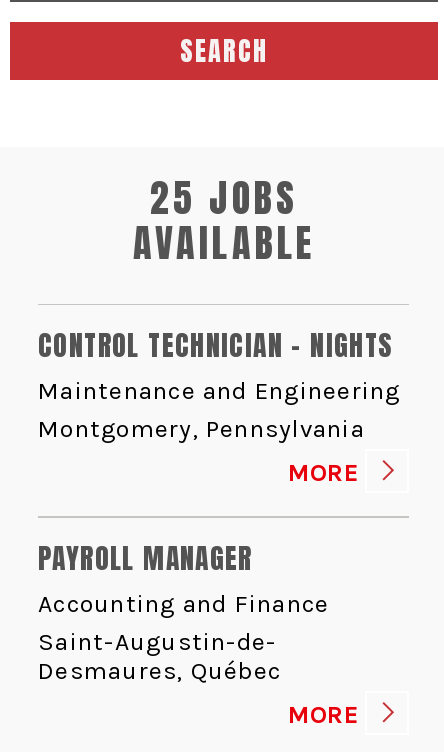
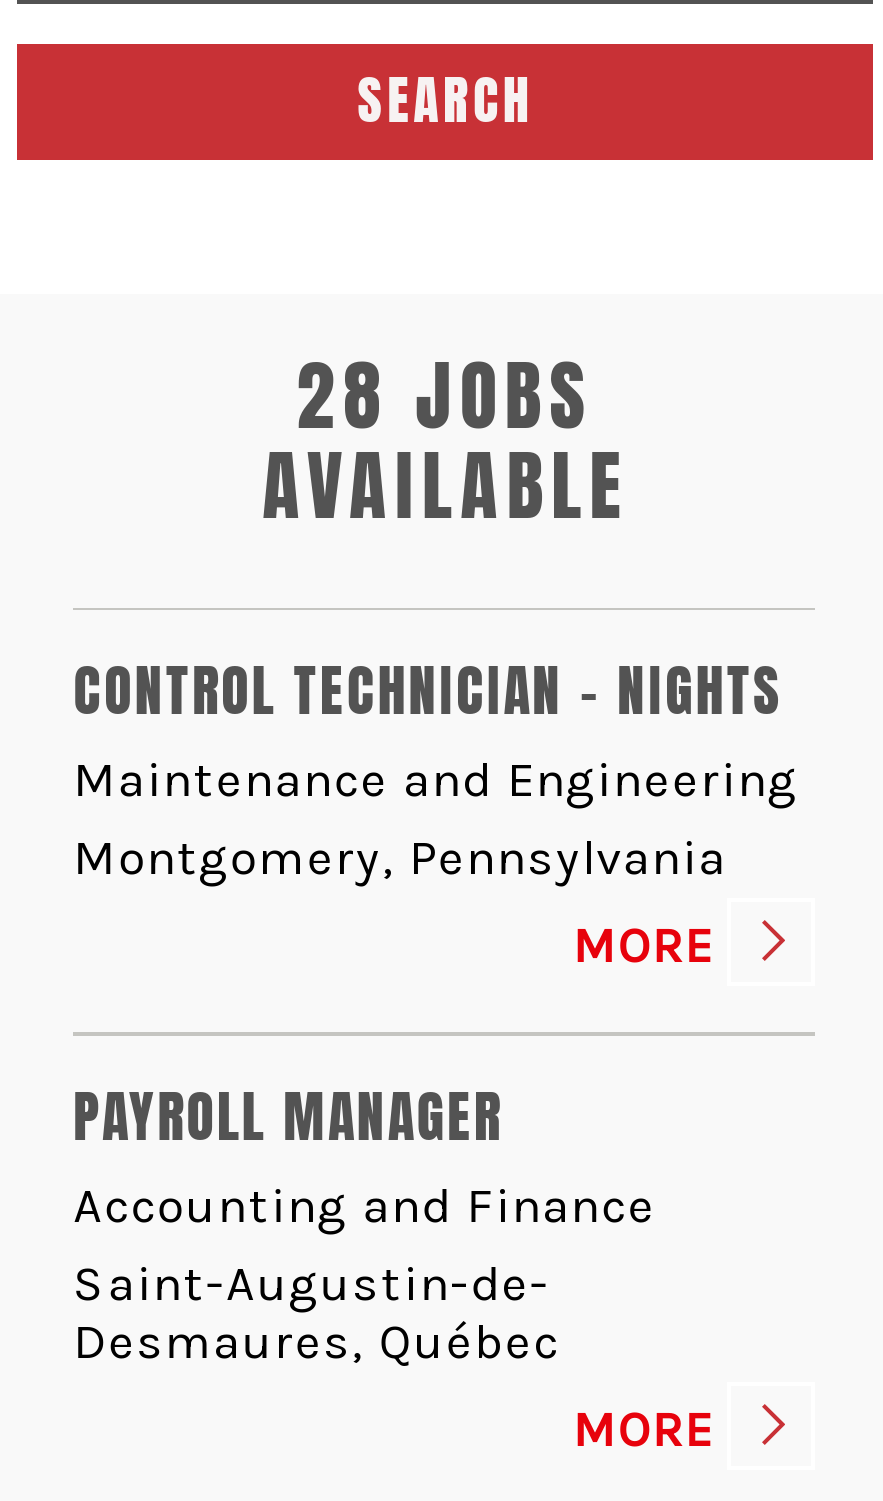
[150,169,298,227] 25 JOBS -> [297,337,593,453] 28 JOBS

